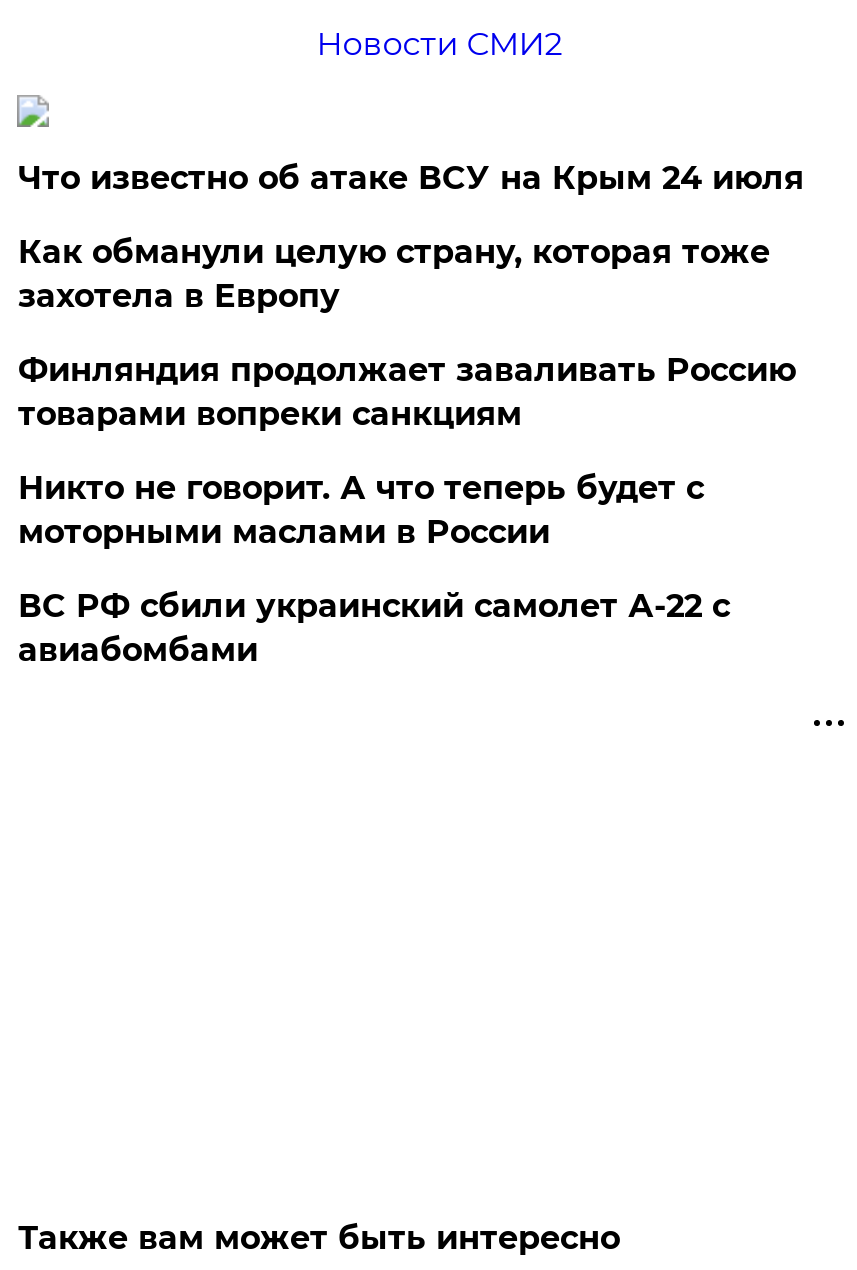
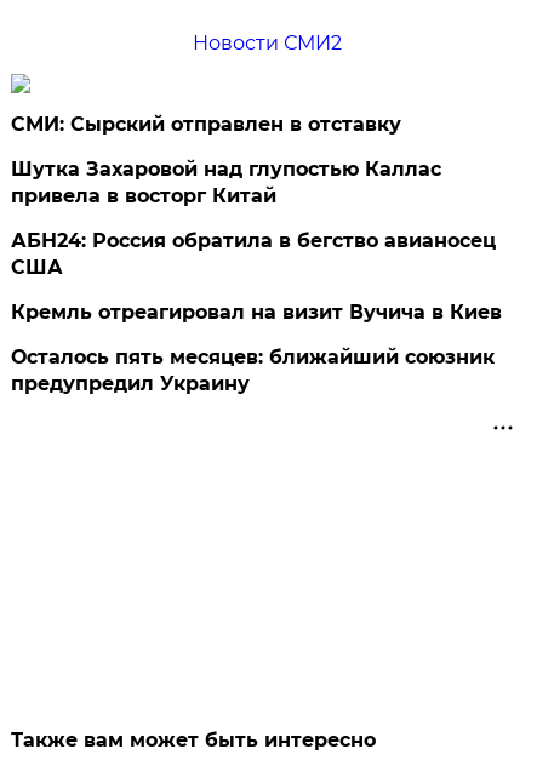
[18,159,804,197] Что известно об атаке ВСУ на Крым 24 июля -> [11,113,402,136] СМИ: Сырский отправлен в отставку
[18,233,770,315] Как обманули целую страну, которая тоже | захотела в Европу -> [11,158,442,208] Шутка Захаровой над глупостью Каллас | привела в восторг Китай
[18,351,796,433] Финляндия продолжает заваливать Россию | товарами вопреки санкциям -> [11,229,496,279] АБН24: Россия обратила в бегство авианосец | США
[18,469,704,551] Никто не говорит. А что теперь будет с | моторными маслами в России -> [11,301,502,324] Кремль отреагировал на визит Вучича в Киев
[18,587,730,669] ВС РФ сбили украинский самолет А-22 с | авиабомбами -> [11,346,495,396] Осталось пять месяцев: ближайший союзник | предупредил Украину

